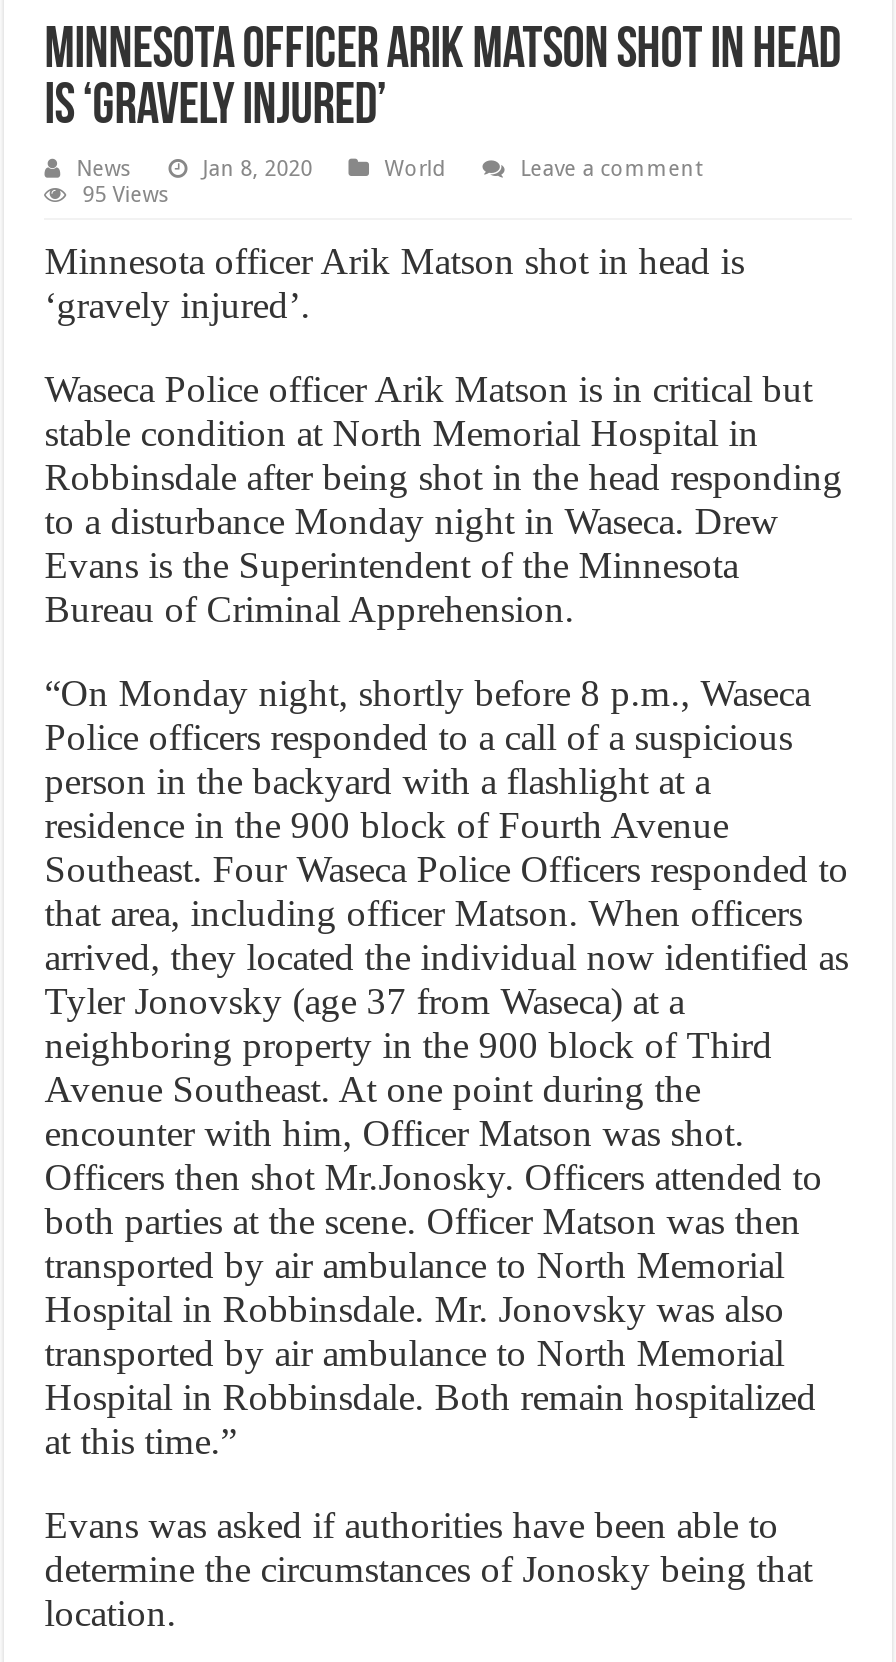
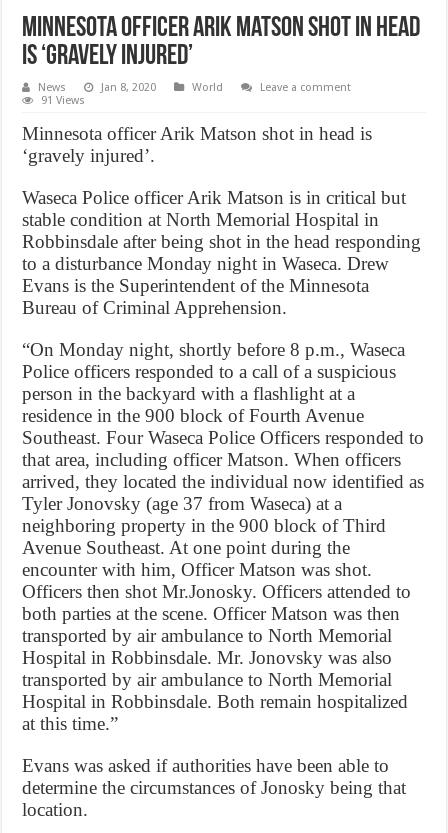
[82,182,170,208] 95 Views -> [41,94,85,107] 91 Views

